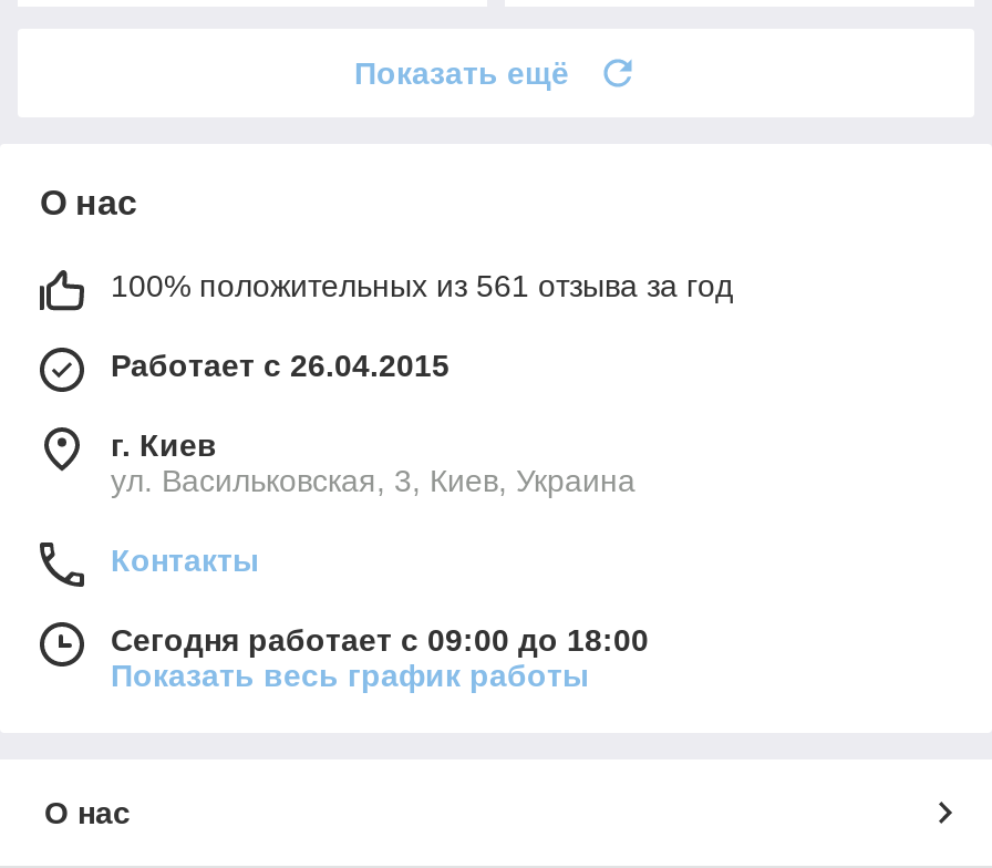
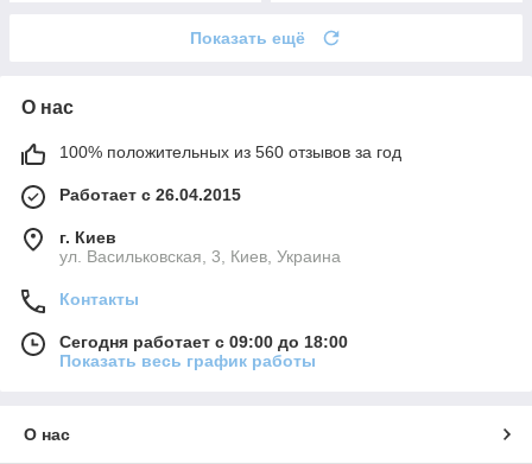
[111,269,733,304] 100% положительных из 561 отзыва за год -> [59,143,401,162] 100% положительных из 560 отзывов за год

